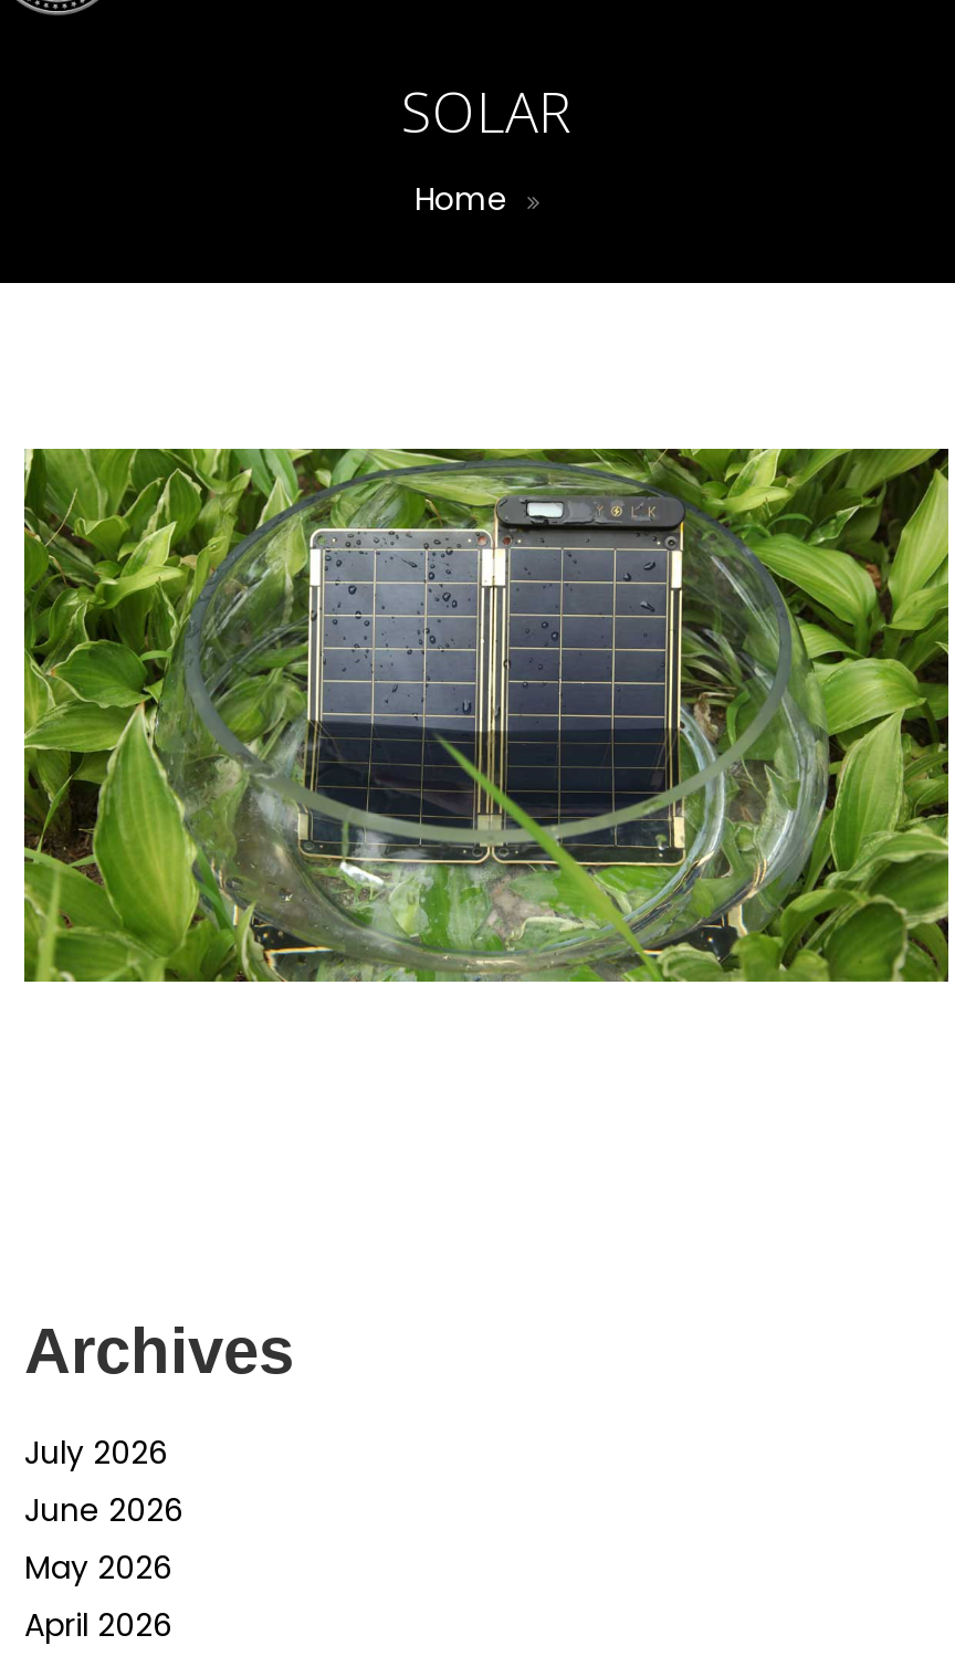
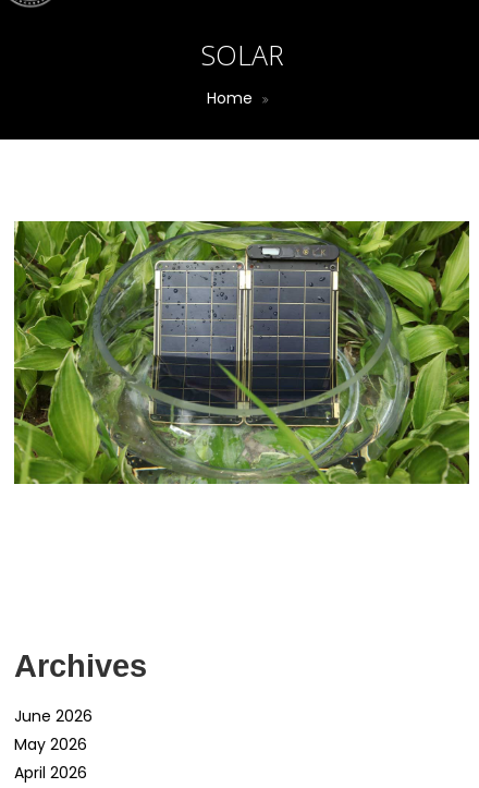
[24,1430,168,1474] July 2026 -> none

